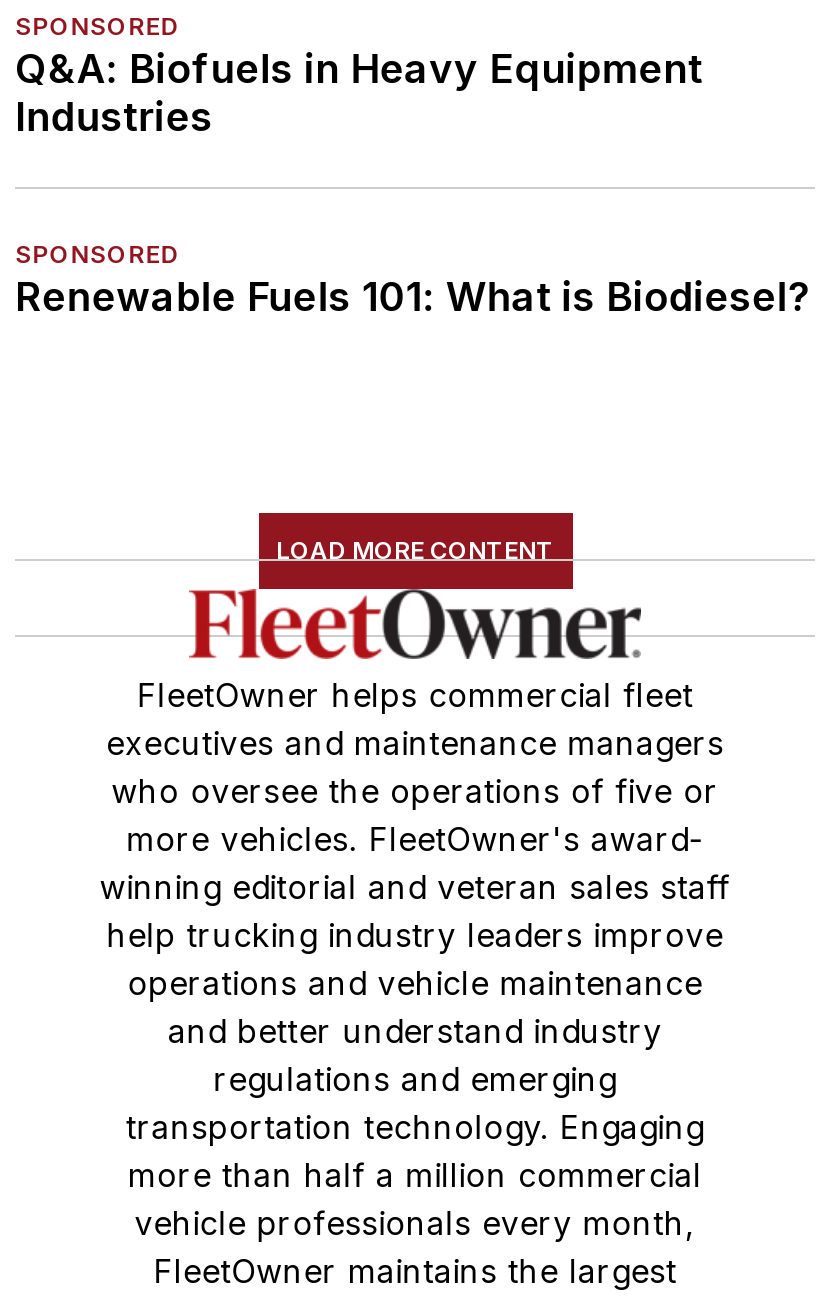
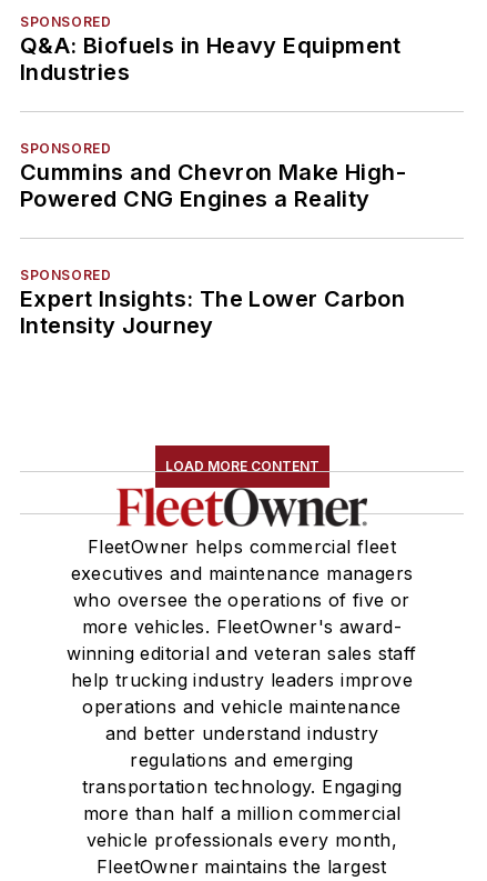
[15,274,810,322] Renewable Fuels 101: What is Biodiesel? -> [20,159,406,339] Cummins and Chevron Make High- | Powered CNG Engines a Reality | SPONSORED | Expert Insights: The Lower Carbon | Intensity Journey

